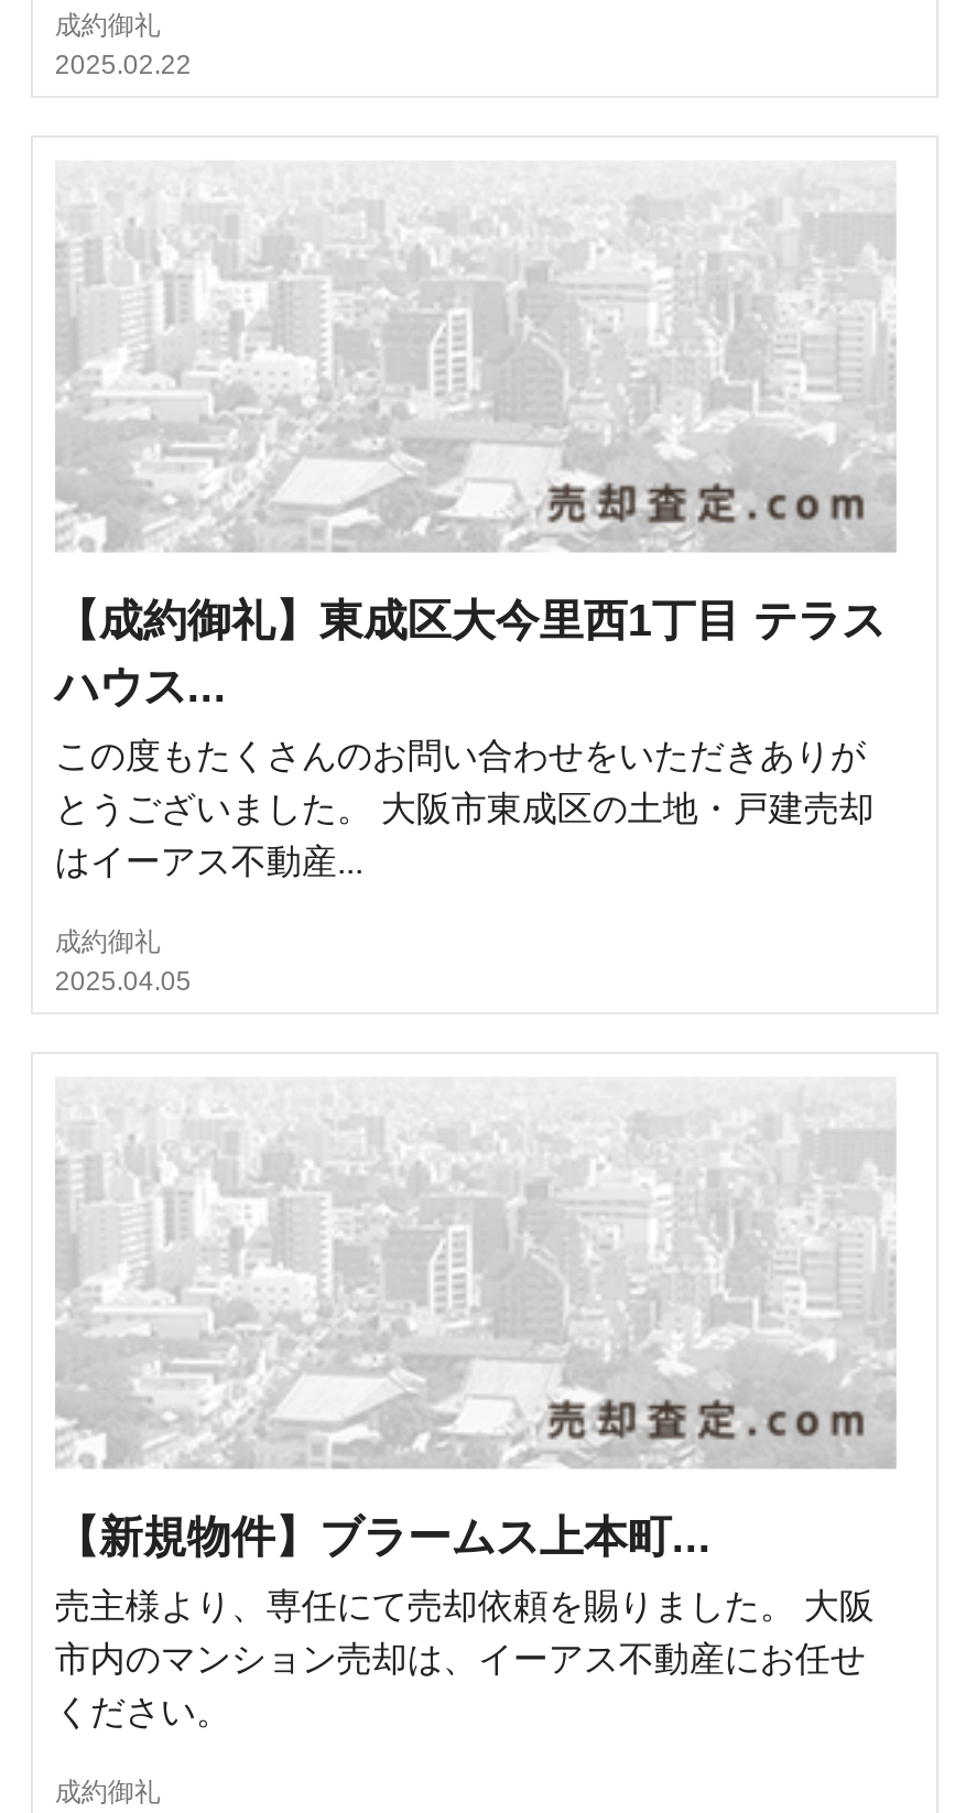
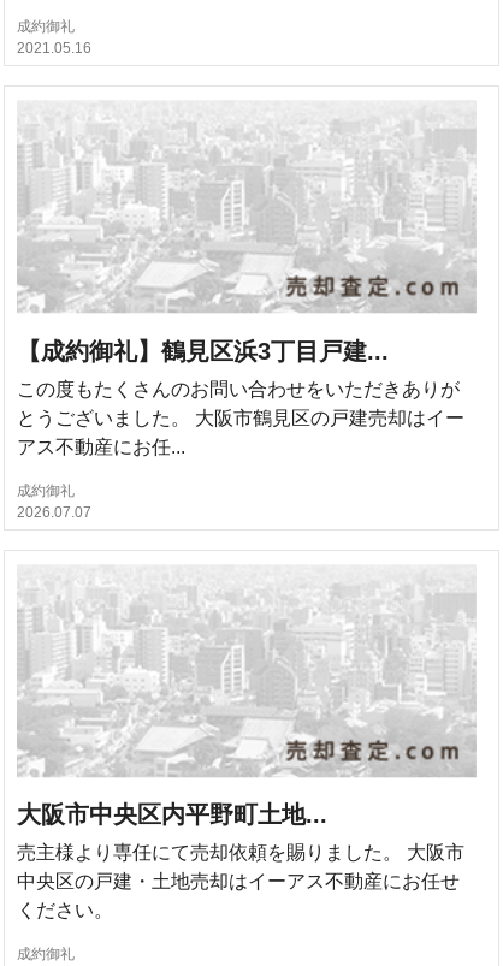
[55,50,191,81] 2025.02.22 -> [17,39,91,56] 2021.05.16
[55,596,885,710] 【成約御礼】東成区大今里西1丁目 テラス | ハウス... -> [17,337,389,364] 【成約御礼】鶴見区浜3丁目戸建...
[55,790,874,880] とうございました。 大阪市東成区の土地・戸建売却 | はイーアス不動産... -> [17,407,464,457] とうございました。 大阪市鶴見区の戸建売却はイー | アス不動産にお任...
[55,966,191,997] 2025.04.05 -> [17,503,91,520] 2026.07.07
[55,1512,711,1560] 【新規物件】ブラームス上本町... -> [17,801,327,828] 大阪市中央区内平野町土地...
[55,1587,874,1677] 売主様より、専任にて売却依頼を賜りました。 大阪 | 市内のマンション売却は、イーアス不動産にお任せ -> [17,842,464,892] 売主様より専任にて売却依頼を賜りました。 大阪市 | 中央区の戸建・土地売却はイーアス不動産にお任せ

